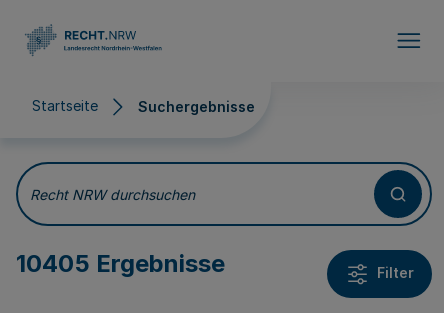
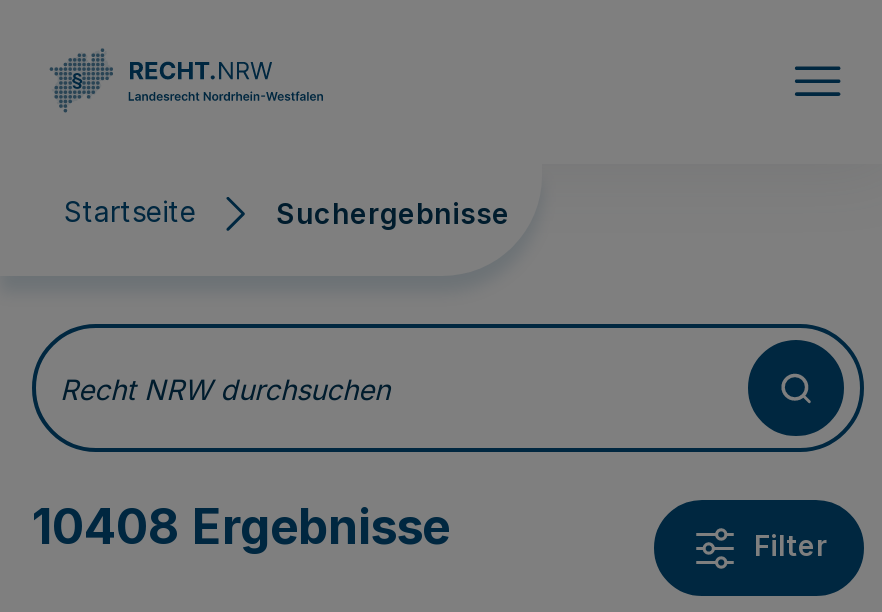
[16,249,225,278] 10405 Ergebnisse -> [32,498,450,556] 10408 Ergebnisse

